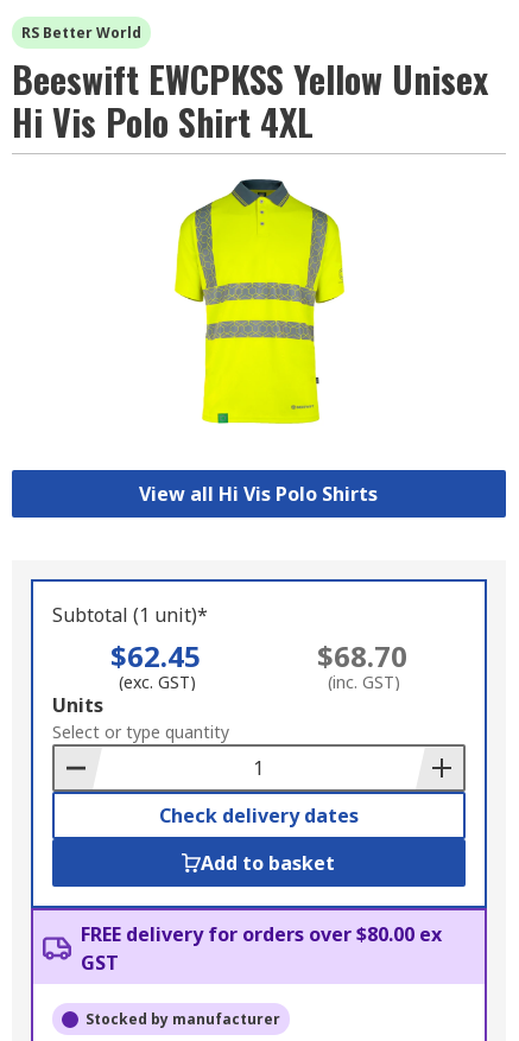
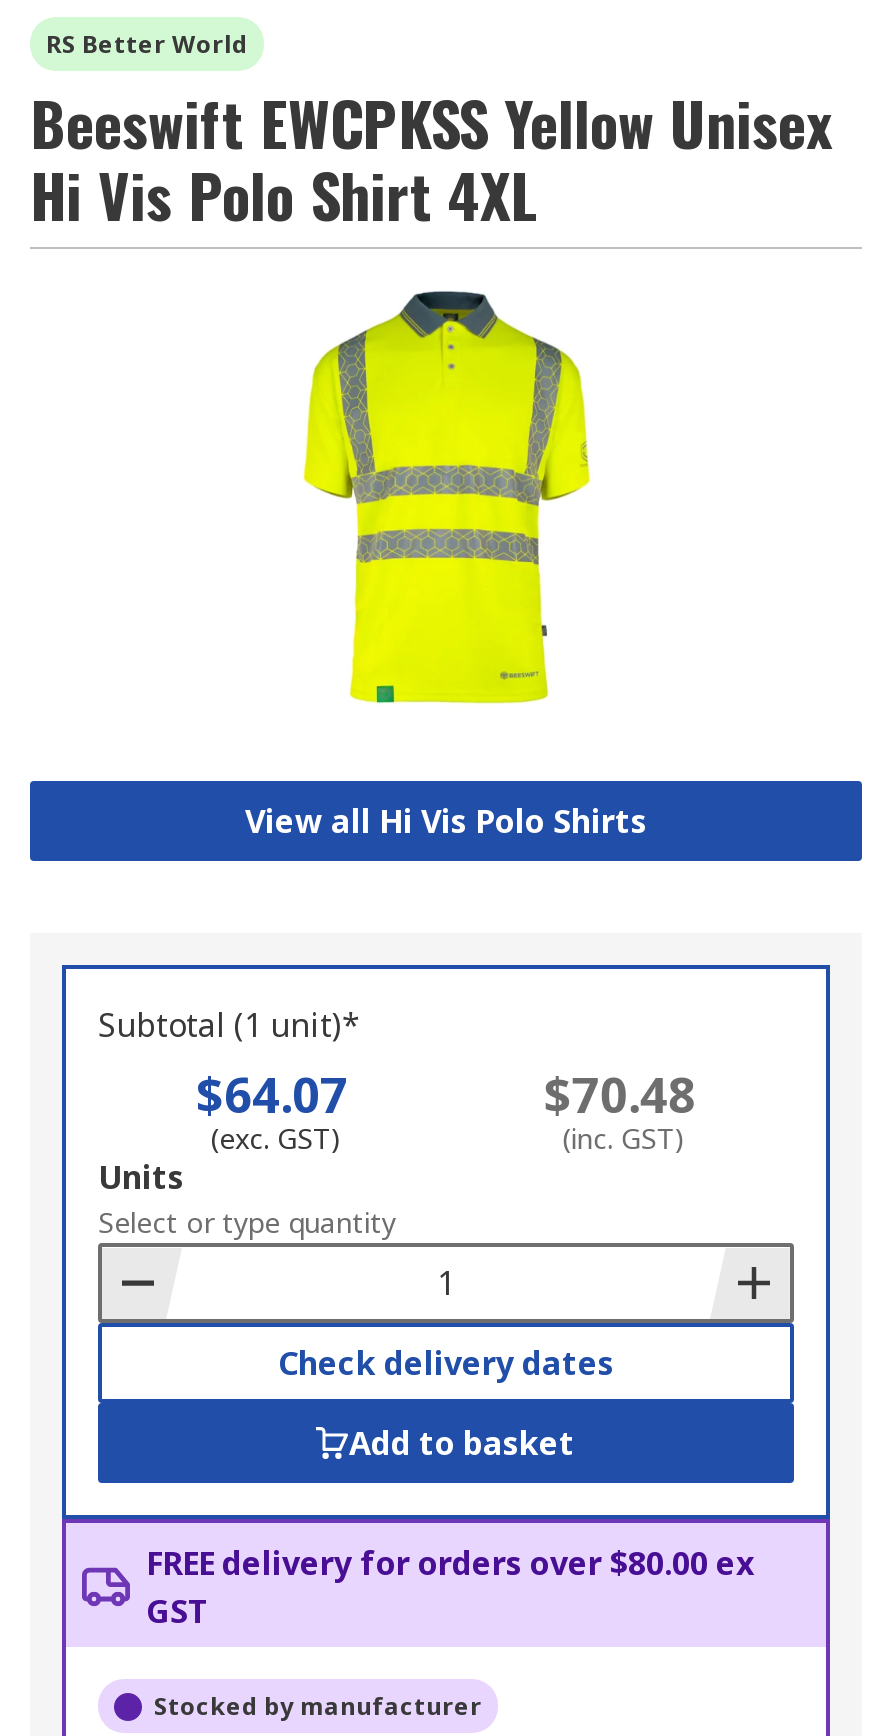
[110,637,201,676] $62.45 -> [196,1062,348,1128] $64.07
[317,637,407,676] $68.70 -> [544,1062,696,1128] $70.48

